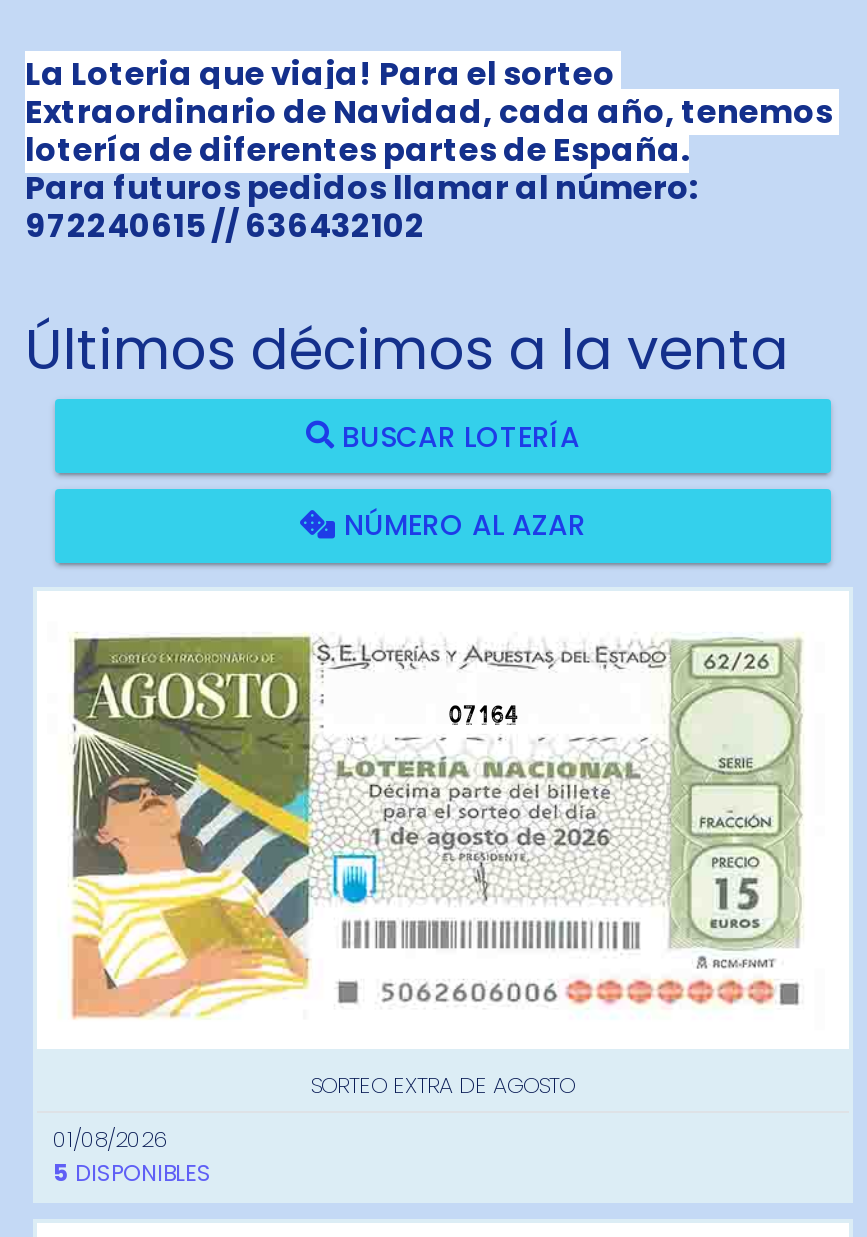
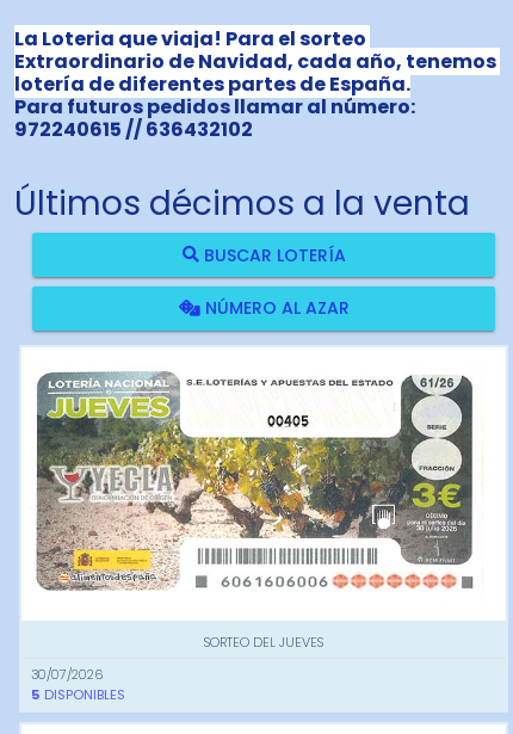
[63,631,803,1019] [image] | 07164 -> [36,370,477,602] [image] | 00405
[311,1069,575,1101] SORTEO EXTRA DE AGOSTO -> [204,632,323,651] SORTEO DEL JUEVES
[53,1124,167,1156] 01/08/2026 -> [31,665,103,684] 30/07/2026

